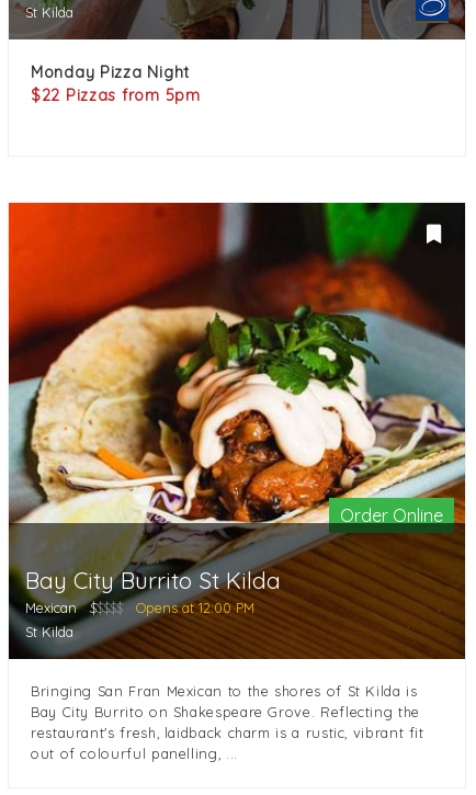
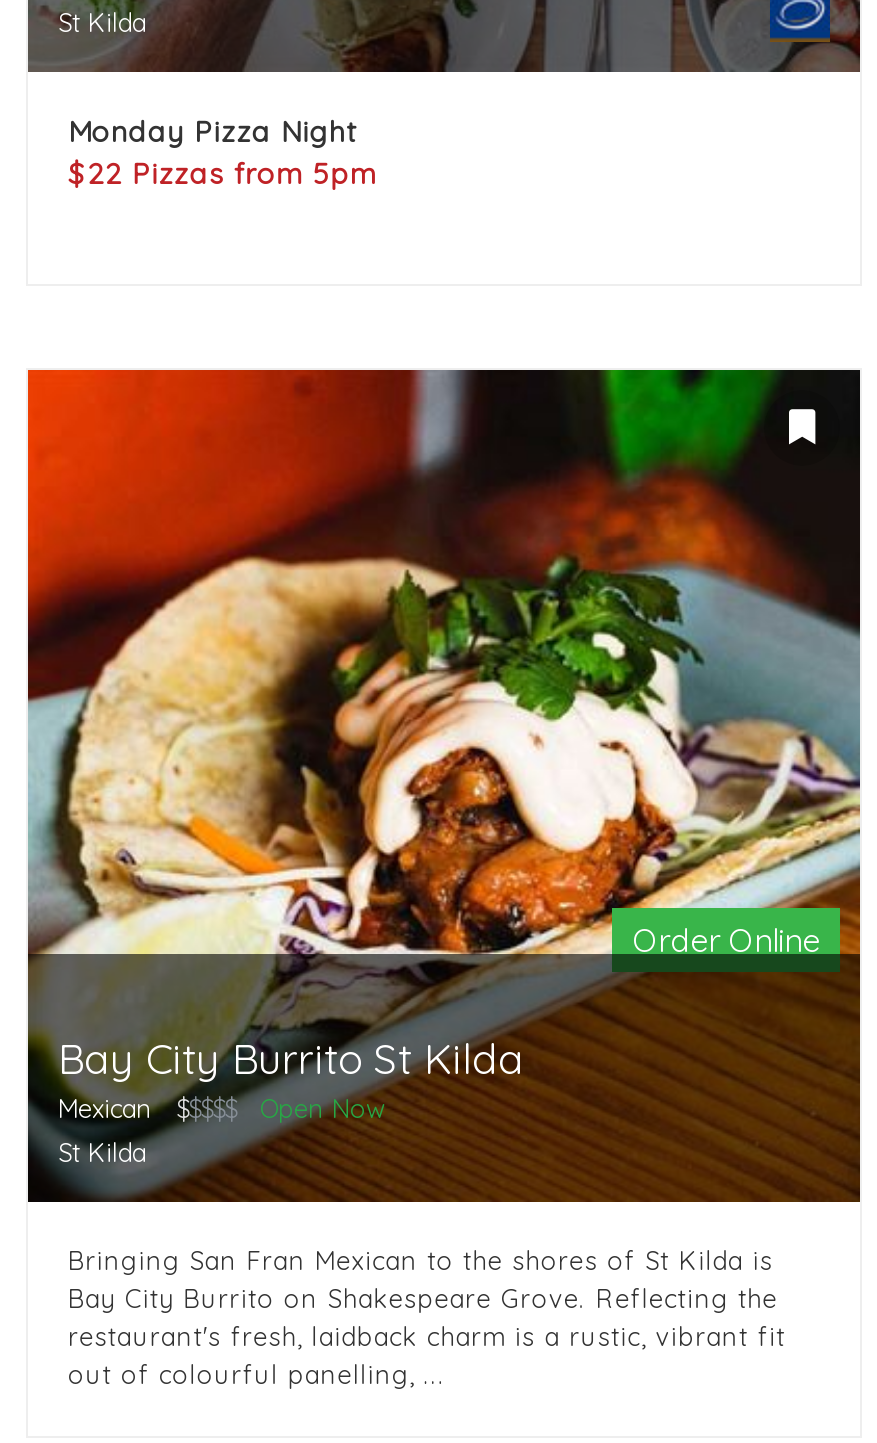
[136,599,254,617] Opens at 12:00 PM -> [260,1093,386,1125] Open Now

